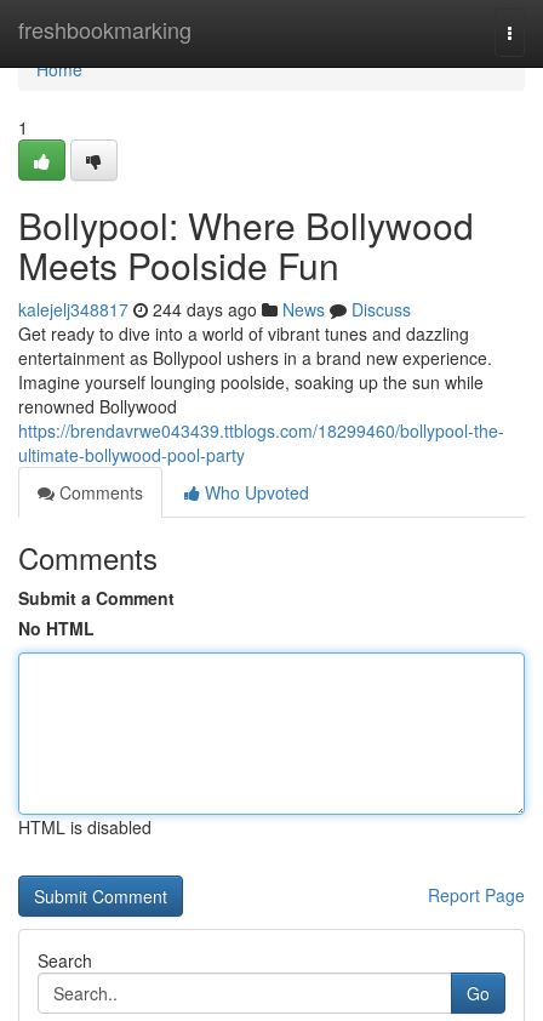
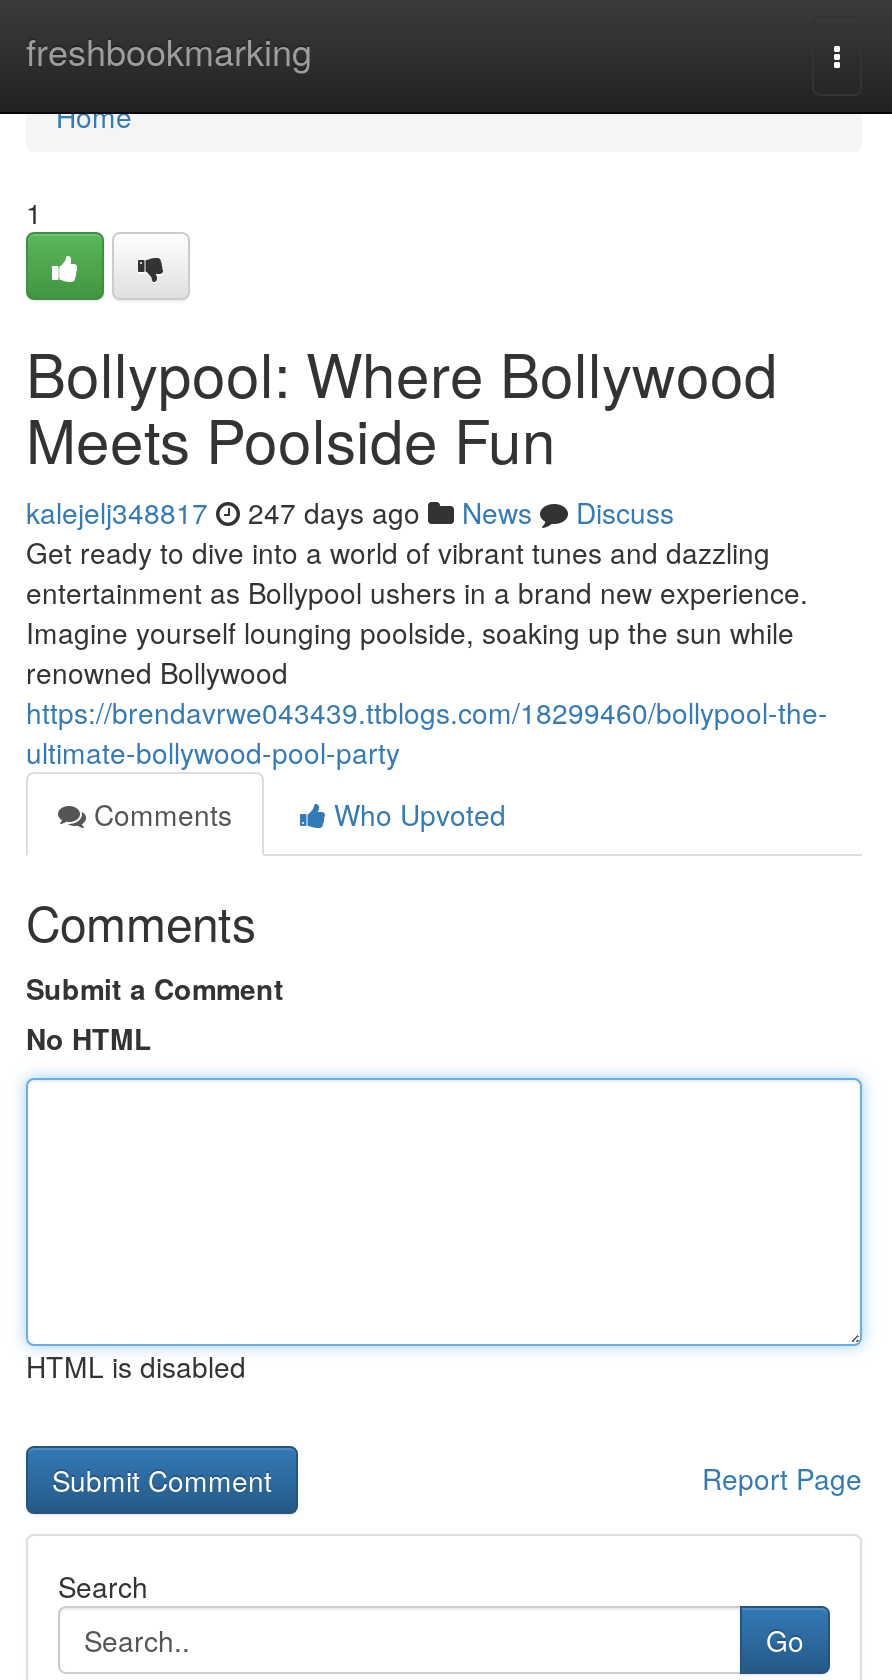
[18,297,411,321] kalejelj348817 244 days ago News Discuss -> [26,492,674,532] kalejelj348817 247 days ago News Discuss

